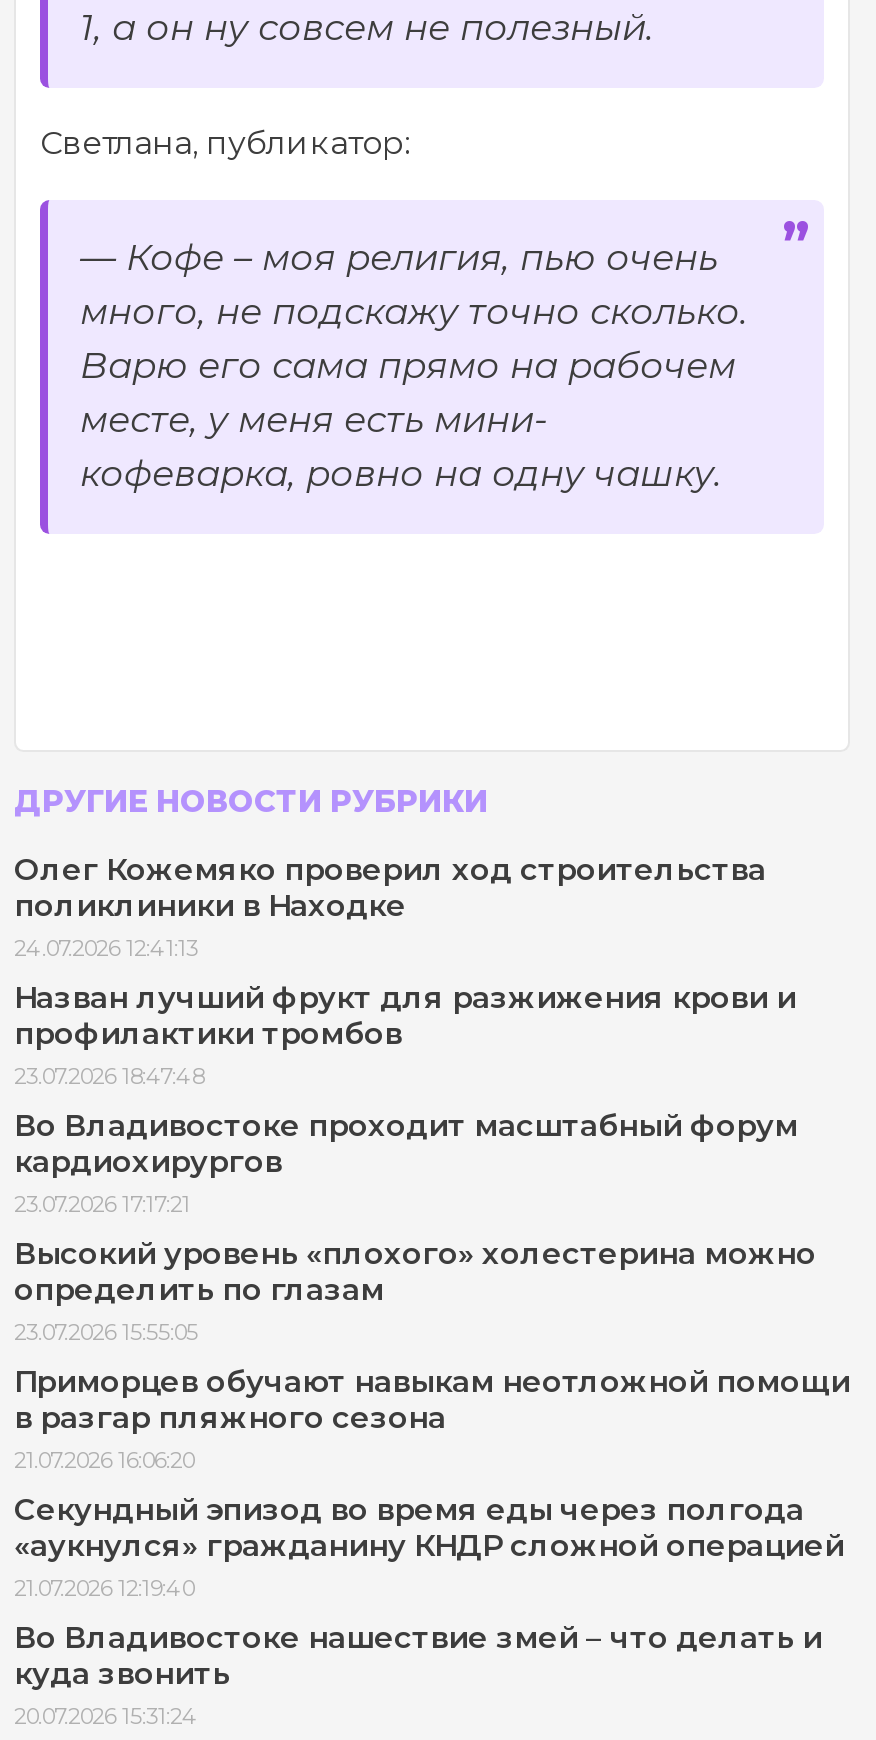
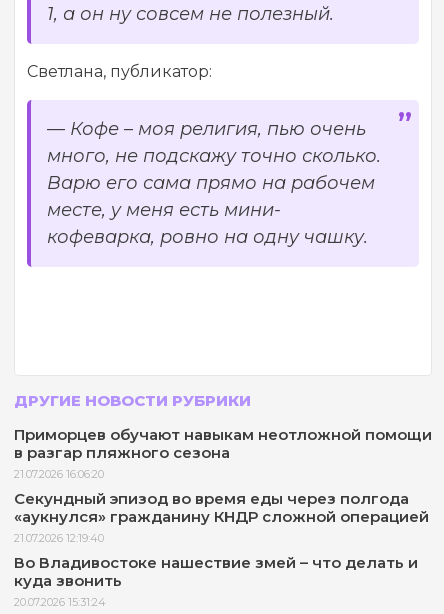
[14,851,816,1347] Олег Кожемяко проверил ход строительства | поликлиники в Находке | 24.07.2026 12:41:13 | Назван лучший фрукт для разжижения крови и | профилактики тромбов | 23.07.2026 18:47:48 | Во Владивостоке проходит масштабный форум | кардиохирургов | 23.07.2026 17:17:21 | Высокий уровень «плохого» холестерина можно | определить по глазам | 23.07.2026 15:55:05 -> none

